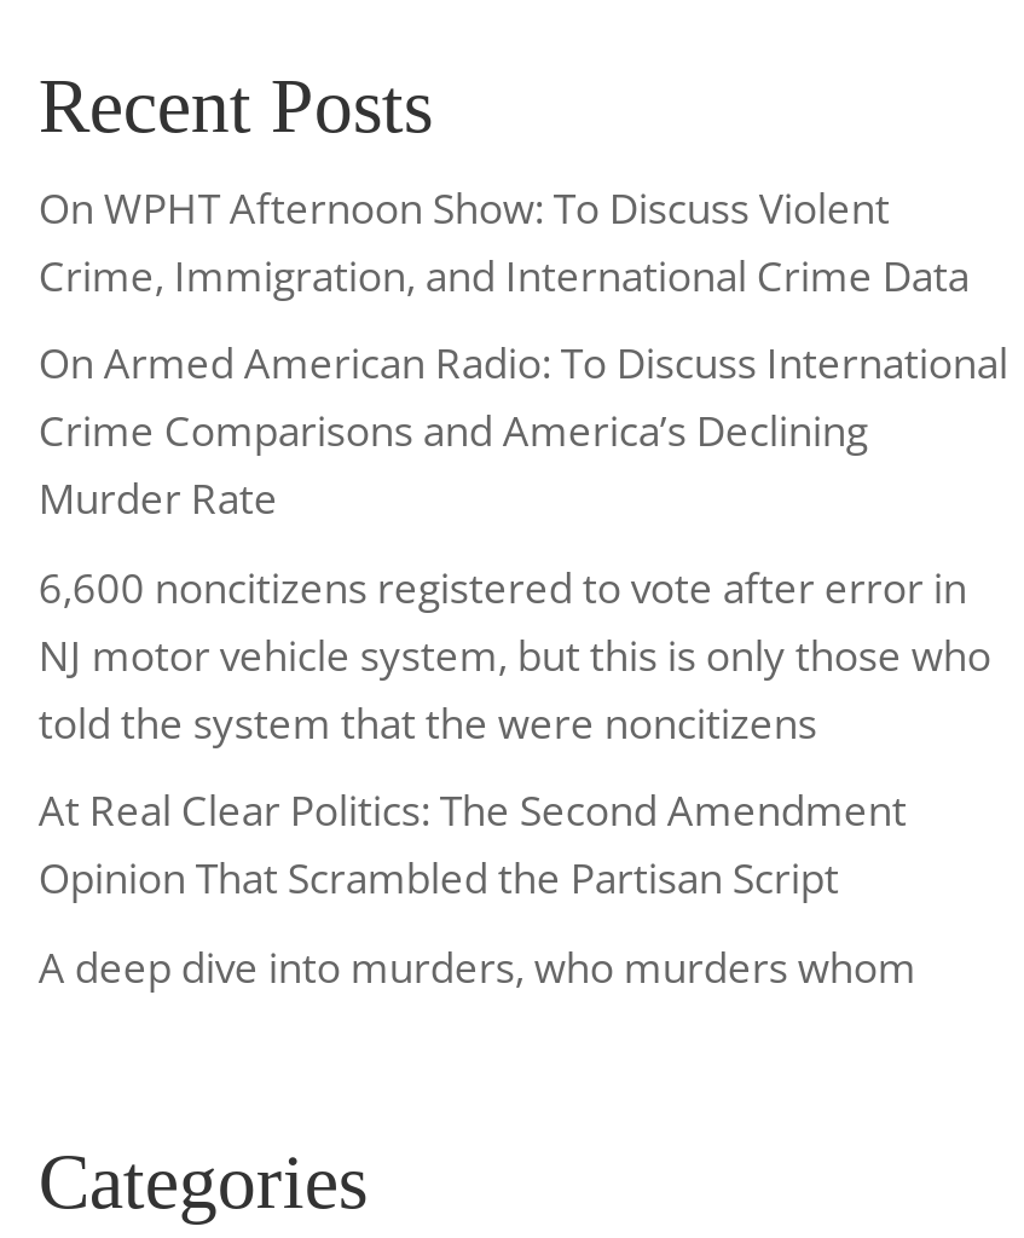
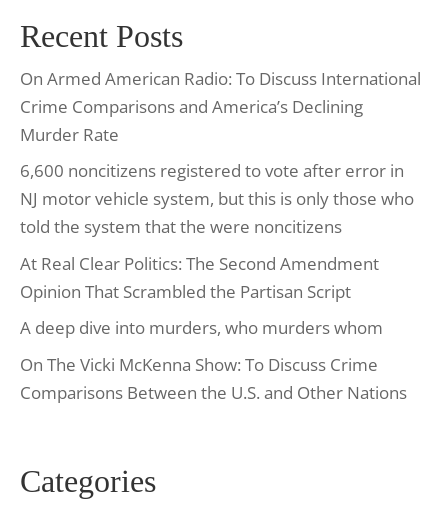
[38,180,969,303] On WPHT Afternoon Show: To Discuss Violent | Crime, Immigration, and International Crime Data -> none
moved [38,336,1008,995] -> [20,67,421,339]: On Armed American Radio: To Discuss International | Crime Comparisons and America’s Declining | Murder Rate | ... | Opinion That Scrambled the Partisan Script | A deep dive into murders, who murders whom
none -> [20,353,407,404] On The Vicki McKenna Show: To Discuss Crime | Comparisons Between the U.S. and Other Nations

